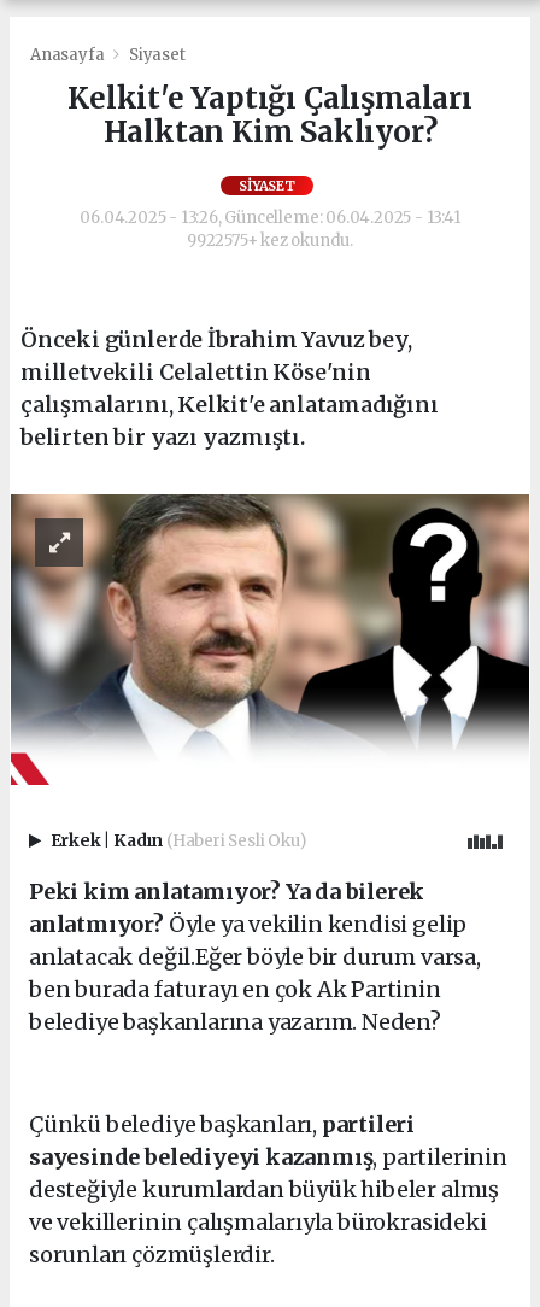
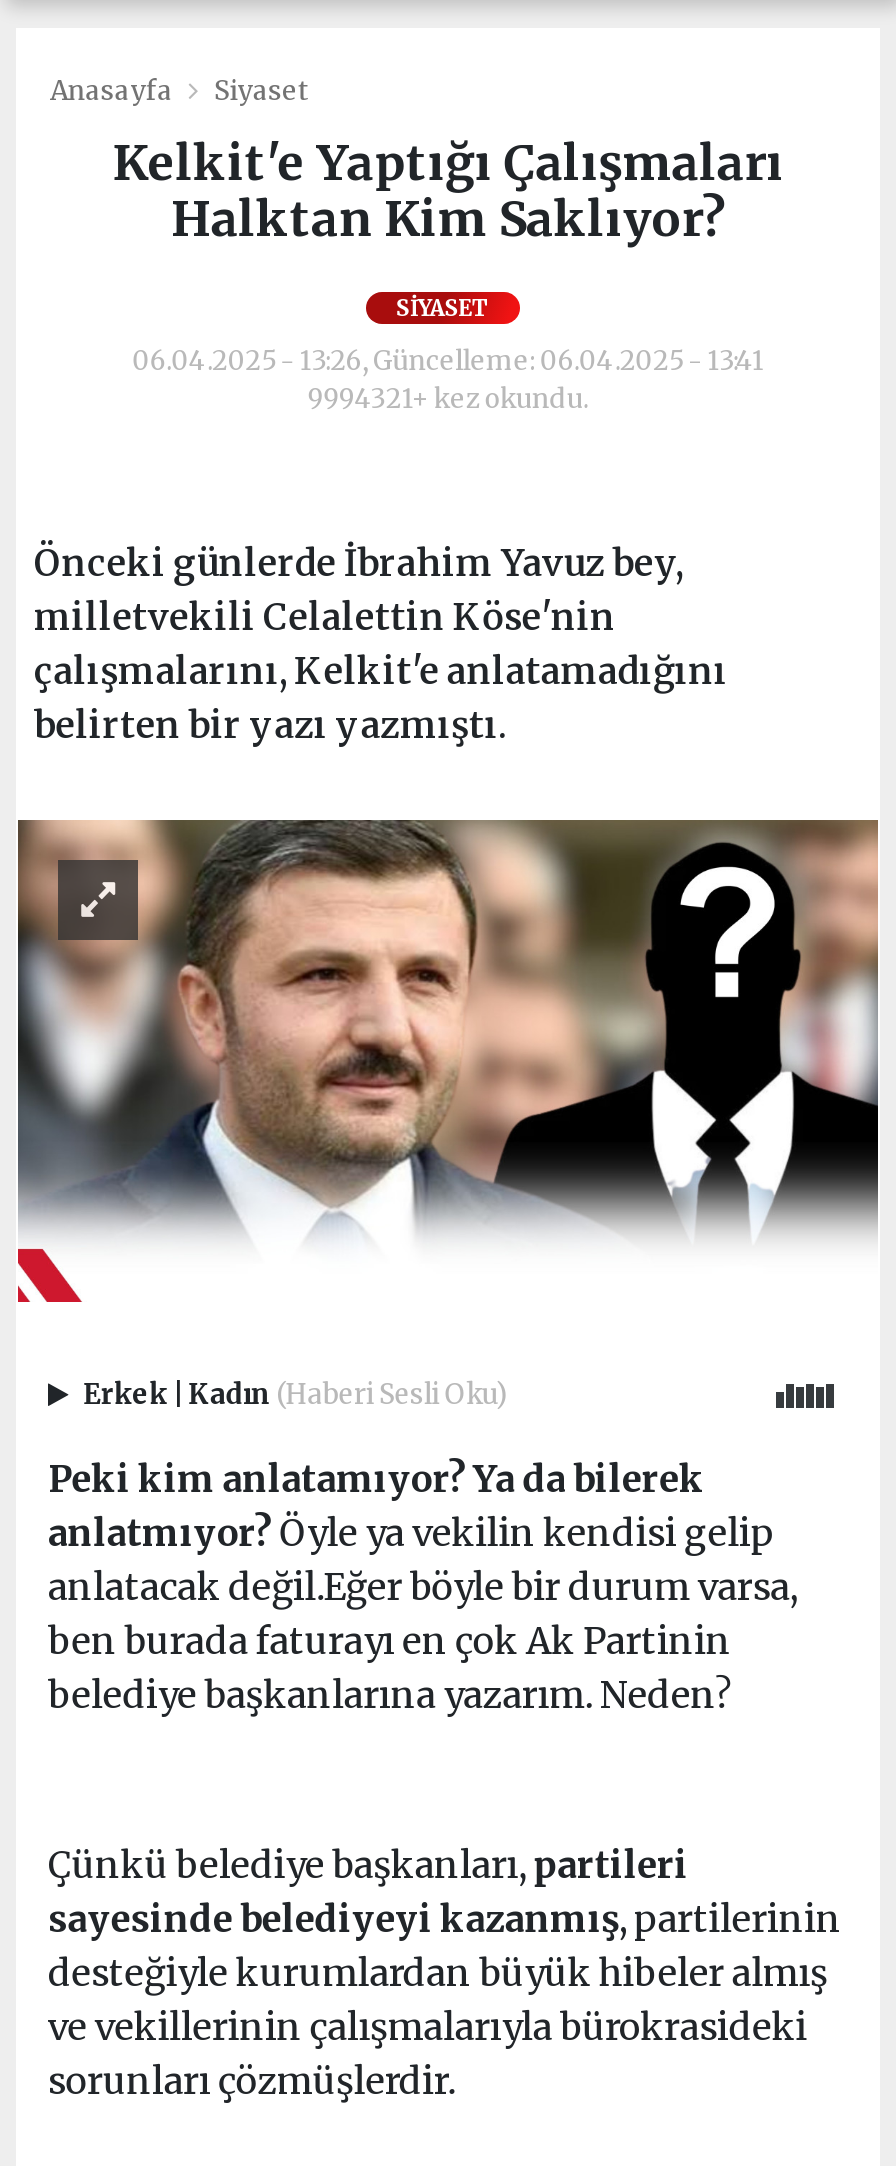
[187,230,353,251] 9922575+ kez okundu. -> [308,382,588,416] 9994321+ kez okundu.

